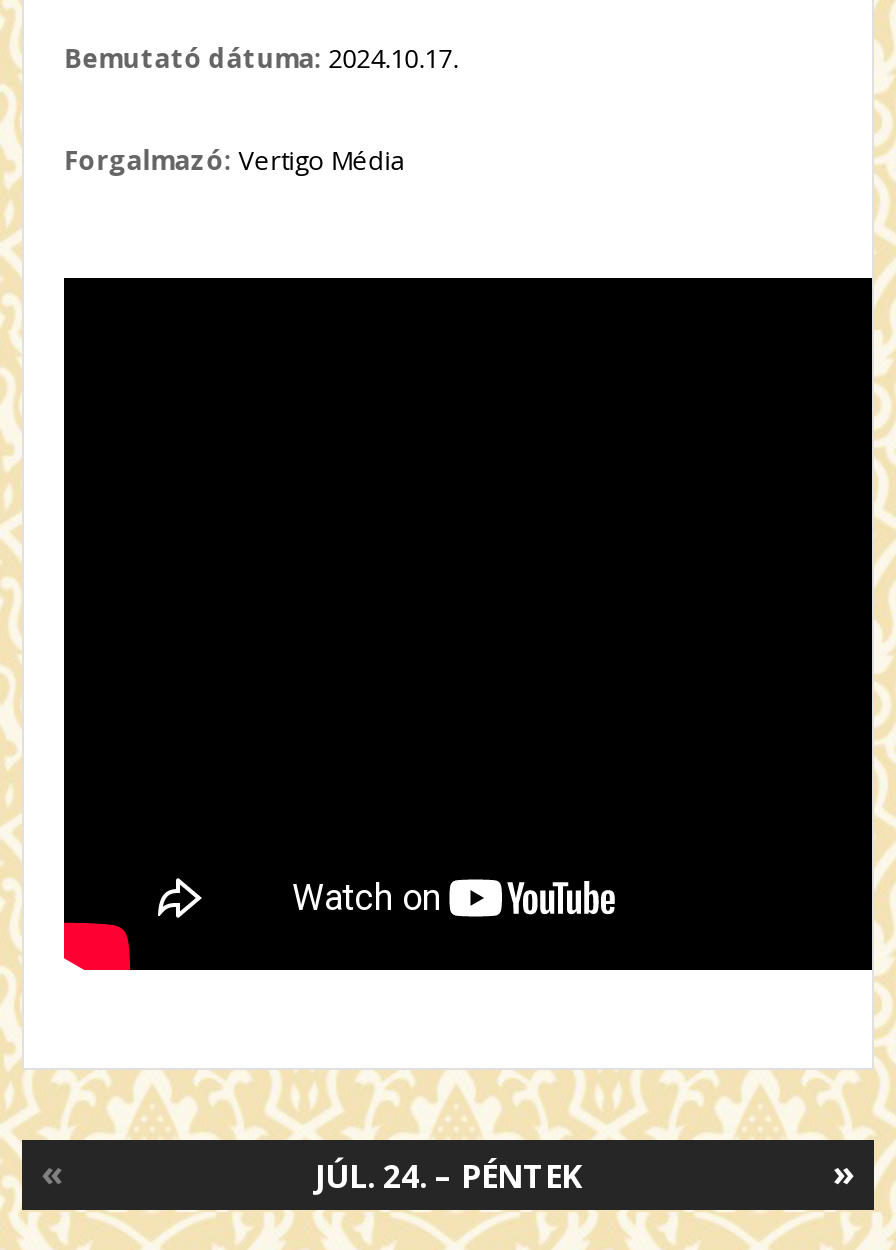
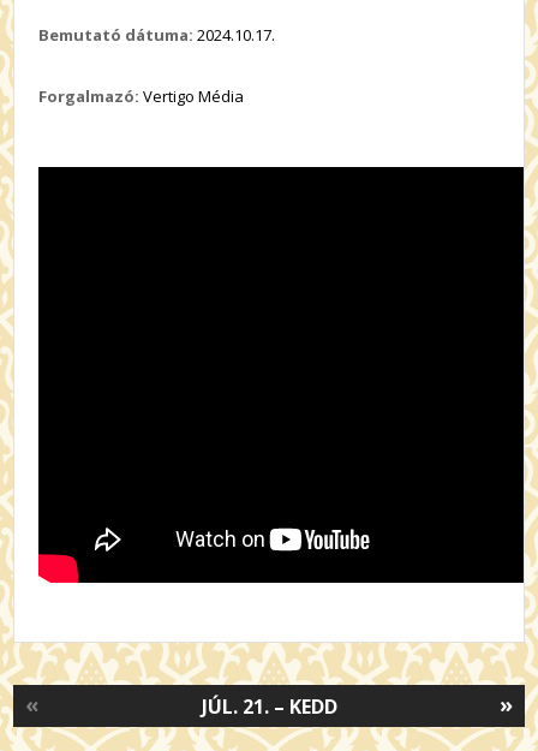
[315,1154,581,1198] JÚL. 24. – PÉNTEK -> [201,693,337,720] JÚL. 21. – KEDD

